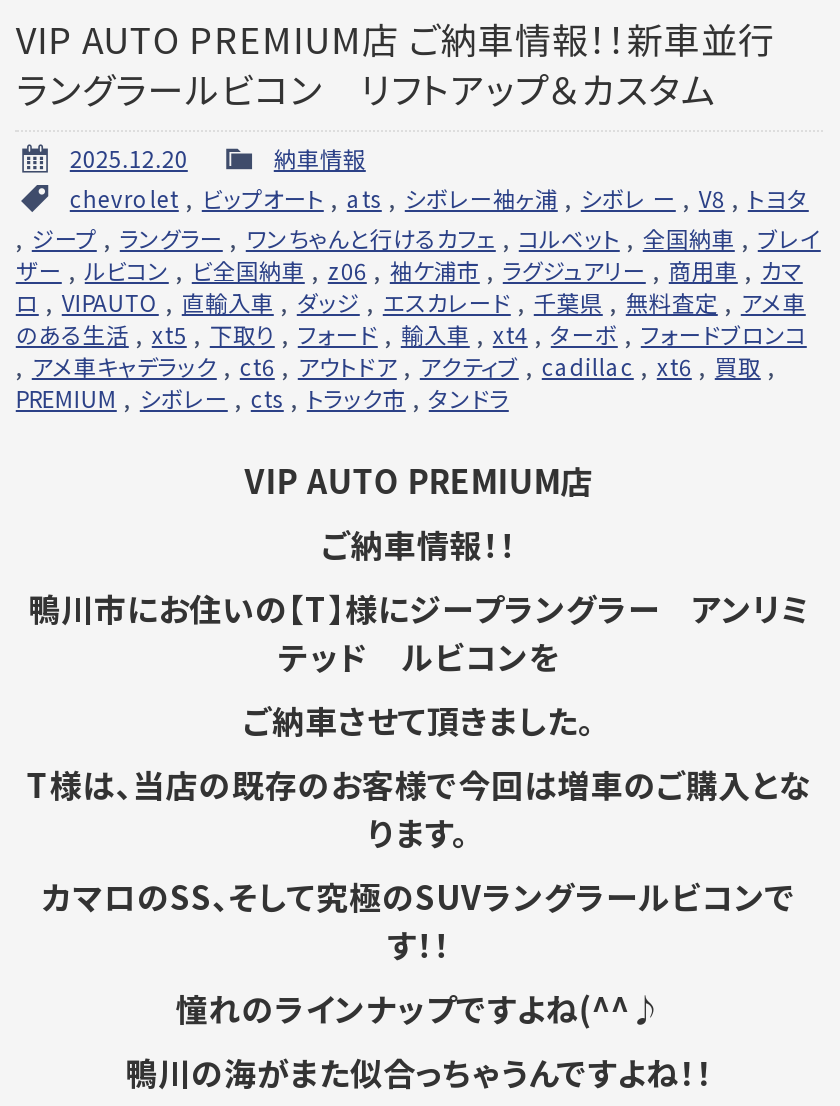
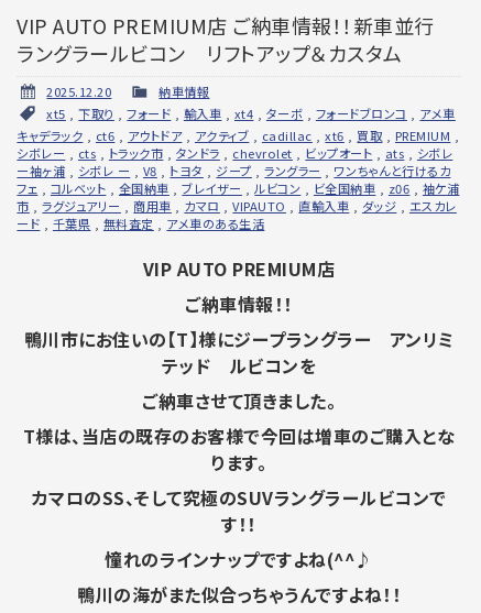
[16,182,821,414] chevrolet,ビップオート, ats,シボレー袖ヶ浦,シボレ ー, V8,トヨタ | ,ジープ,ラングラー,ワンちゃんと行けるカフェ,コルベット,全国納車,ブレイ | ザー,ルビコン,ビ全国納車,z06,袖ケ浦市,ラグジュアリー,商用車,カマ | ロ,VIPAUTO,直輸入車,ダッジ,エスカレード,千葉県,無料査定,アメ車 | のある生活,xt5,下取り,フォード,輸入車,xt4,ターボ,フォードブロンコ | ,アメ車キャデラック,ct6,アウトドア,アクティブ, cadillac,xt6,買取, | PREMIUM,シボレー,cts,トラック市,タンドラ -> [17,104,459,232] xt5,下取り,フォード,輸入車, xt4,ターボ,フォードブロンコ,アメ車 | キャデラック, ct6,アウトドア,アクティブ, cadillac, xt6,買取, PREMIUM, | シボレー,cts,トラック市,タンドラ,chevrolet,ビップオート, ats,シボレ | ー袖ヶ浦,シボレ ー,V8,トヨタ,ジープ,ラングラー,ワンちゃんと行けるカ | フェ,コルベット,全国納車,ブレイザー,ルビコン,ビ全国納車,z06,袖ケ浦 | 市,ラグジュアリー,商用車,カマロ,VIPAUTO,直輸入車,ダッジ,エスカレ | ード,千葉県,無料査定,アメ車のある生活

